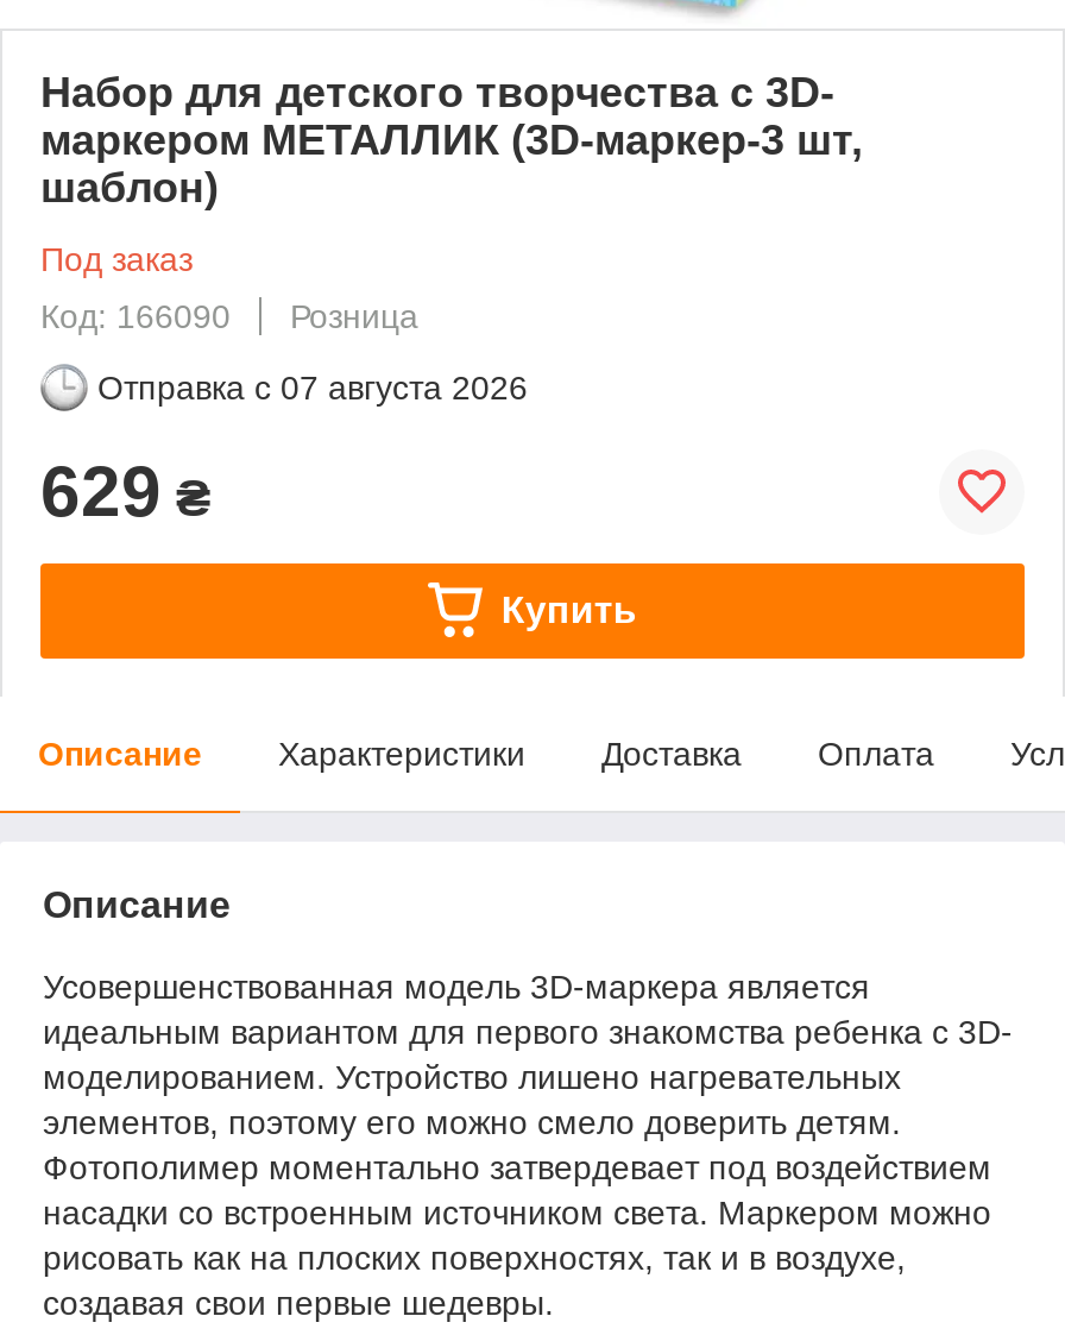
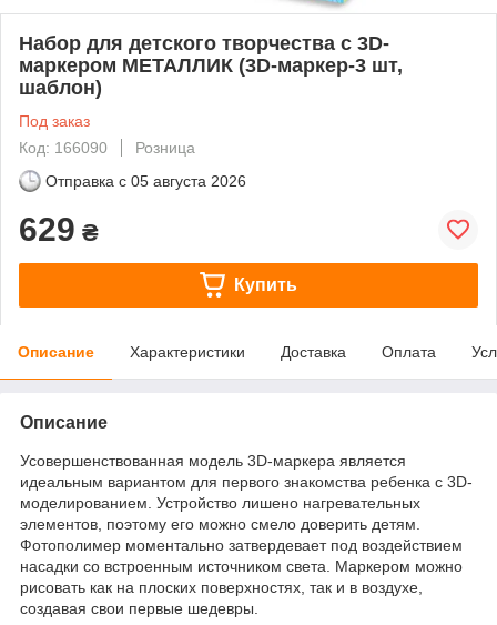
[97,368,528,406] Отправка с 07 августа 2026 -> [45,172,246,190] Отправка с 05 августа 2026

